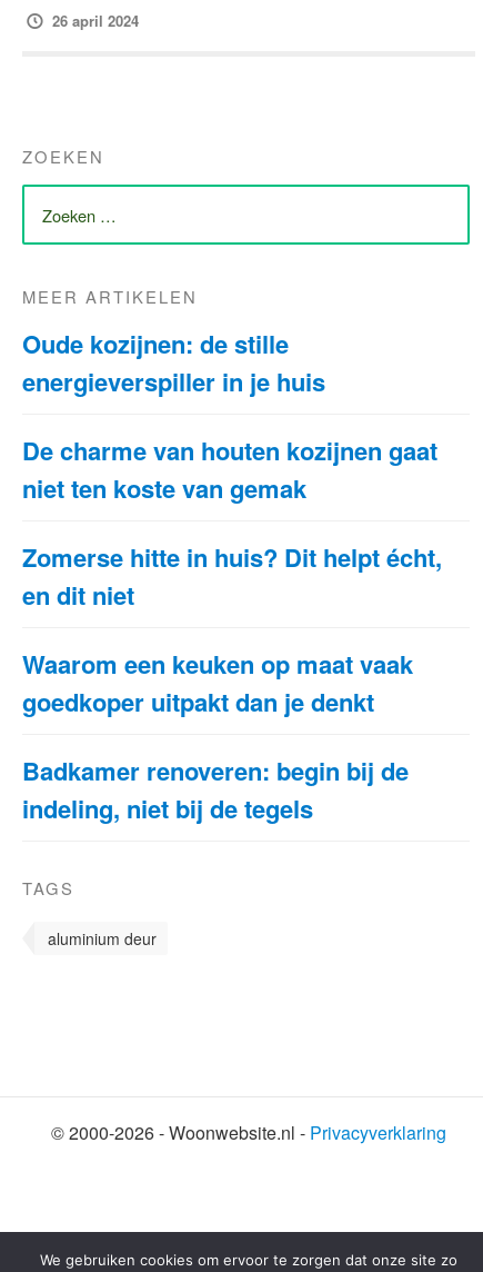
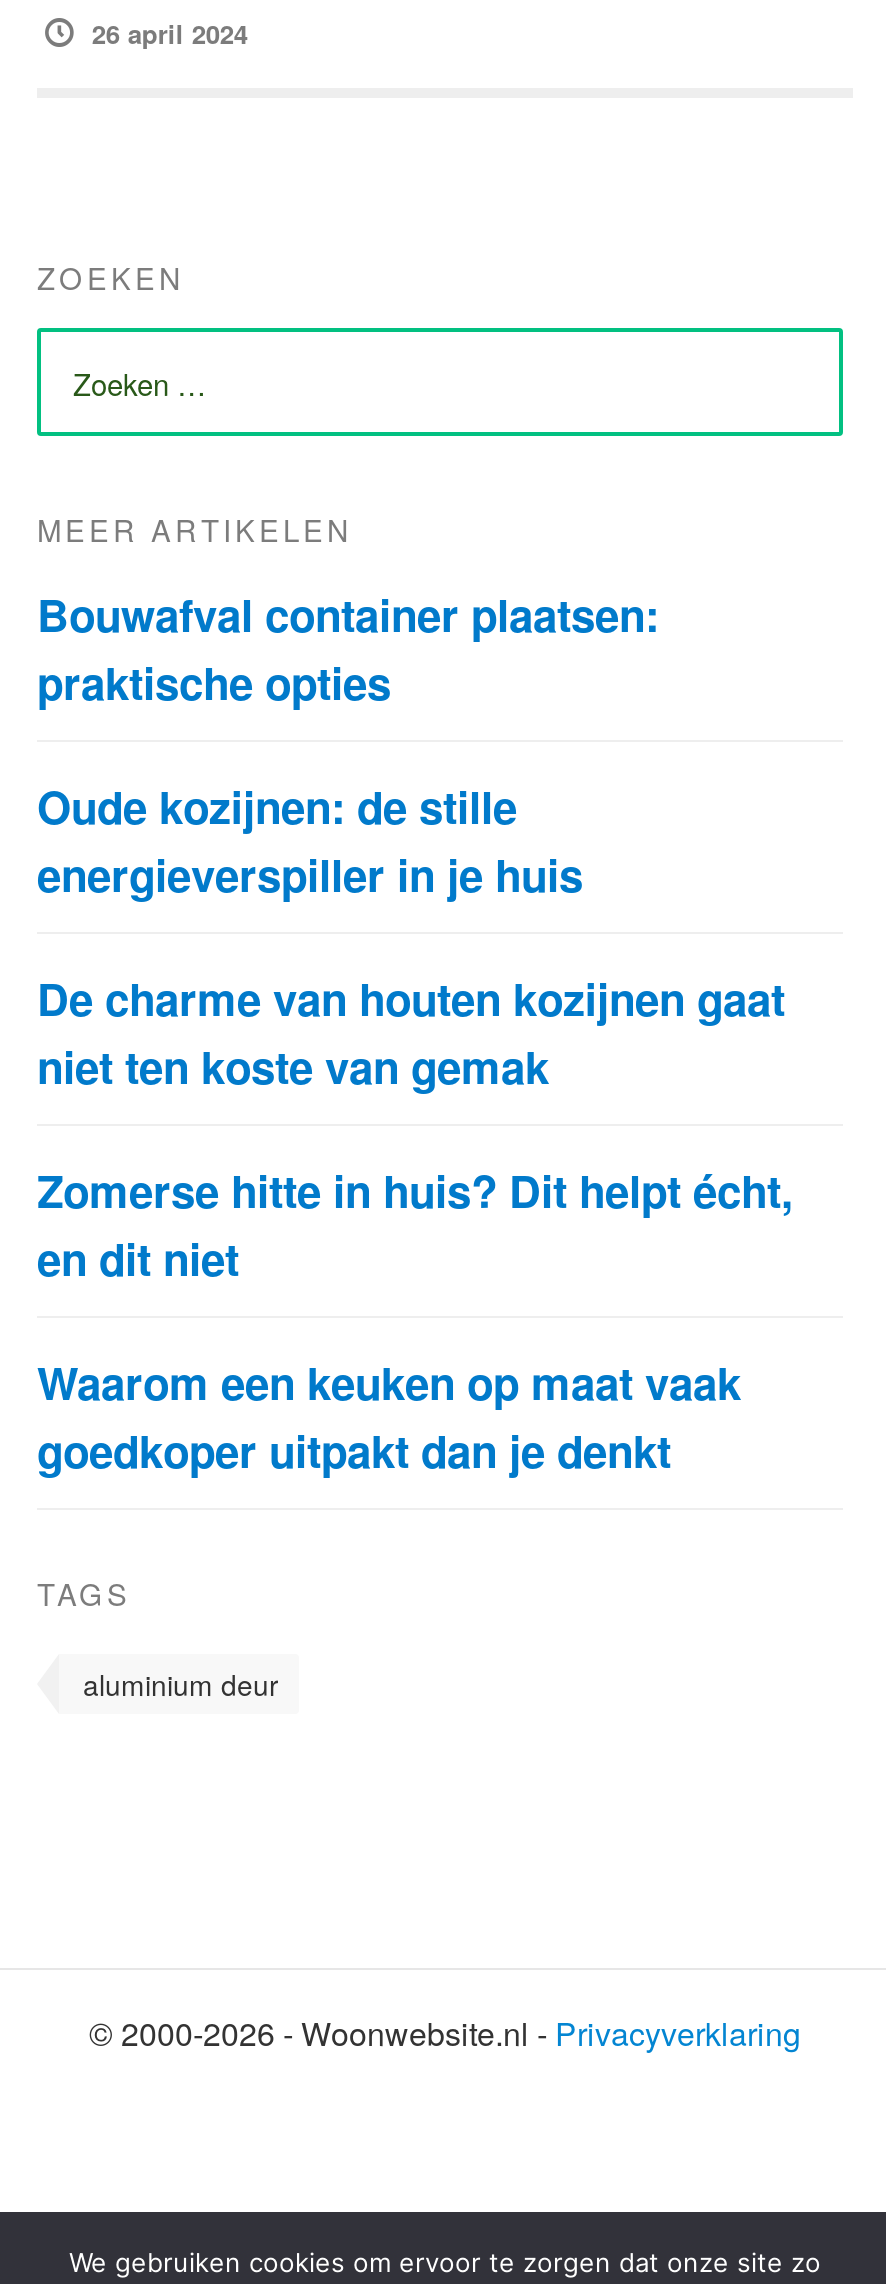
none -> [37,582,659,714] Bouwafval container plaatsen: | praktische opties
moved [22,326,442,720] -> [37,774,793,1482]: Oude kozijnen: de stille | energieverspiller in je huis | De charme van houten kozijnen gaat | niet ten koste van gemak | Zomerse hitte in huis? Dit helpt écht, | en dit niet | Waarom een keuken op maat vaak | goedkoper uitpakt dan je denkt
[22,753,409,826] Badkamer renoveren: begin bij de | indeling, niet bij de tegels -> none

